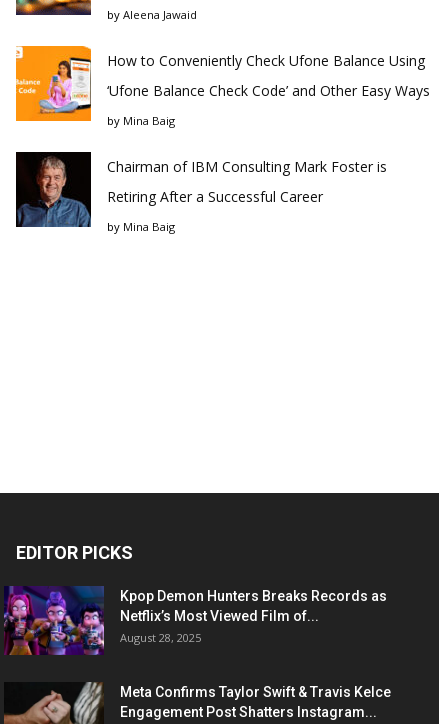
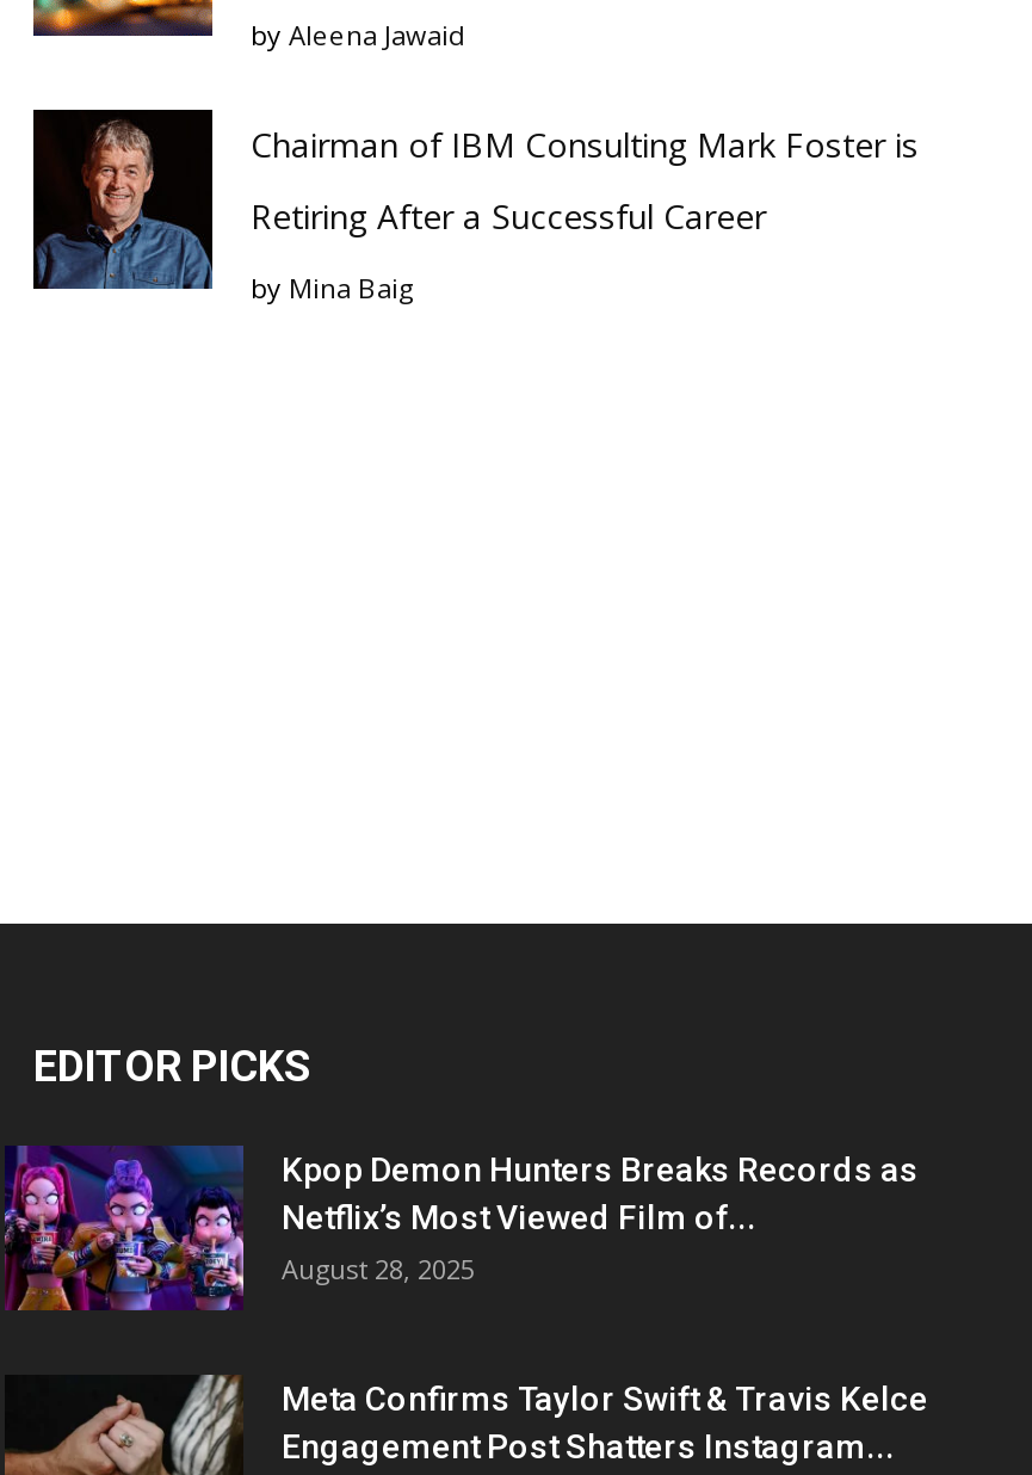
[15,45,430,128] [image] | How to Conveniently Check Ufone Balance Using | ‘Ufone Balance Check Code’ and Other Easy Ways | by Mina Baig -> none

